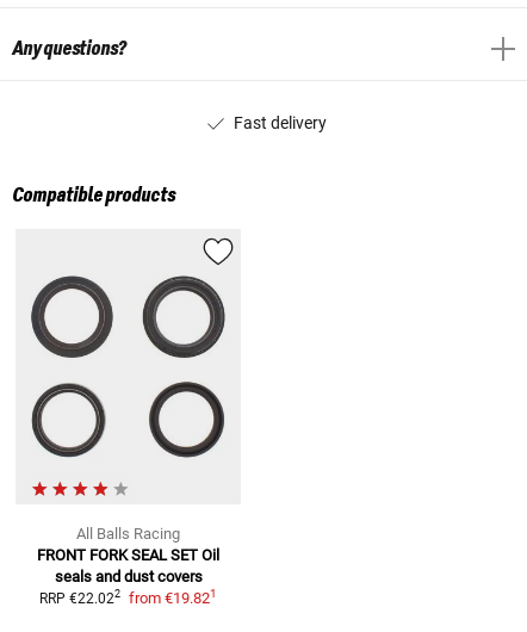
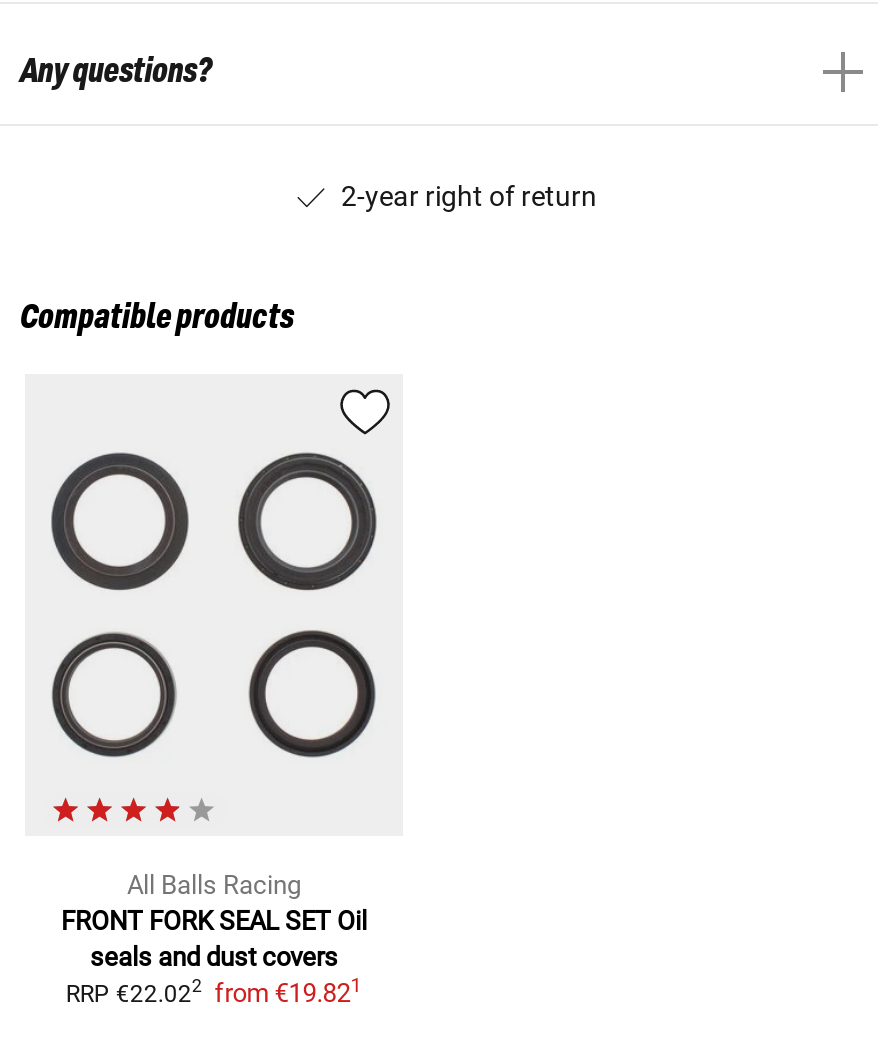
[234,113,327,132] Fast delivery -> [341,179,597,211] 2-year right of return

